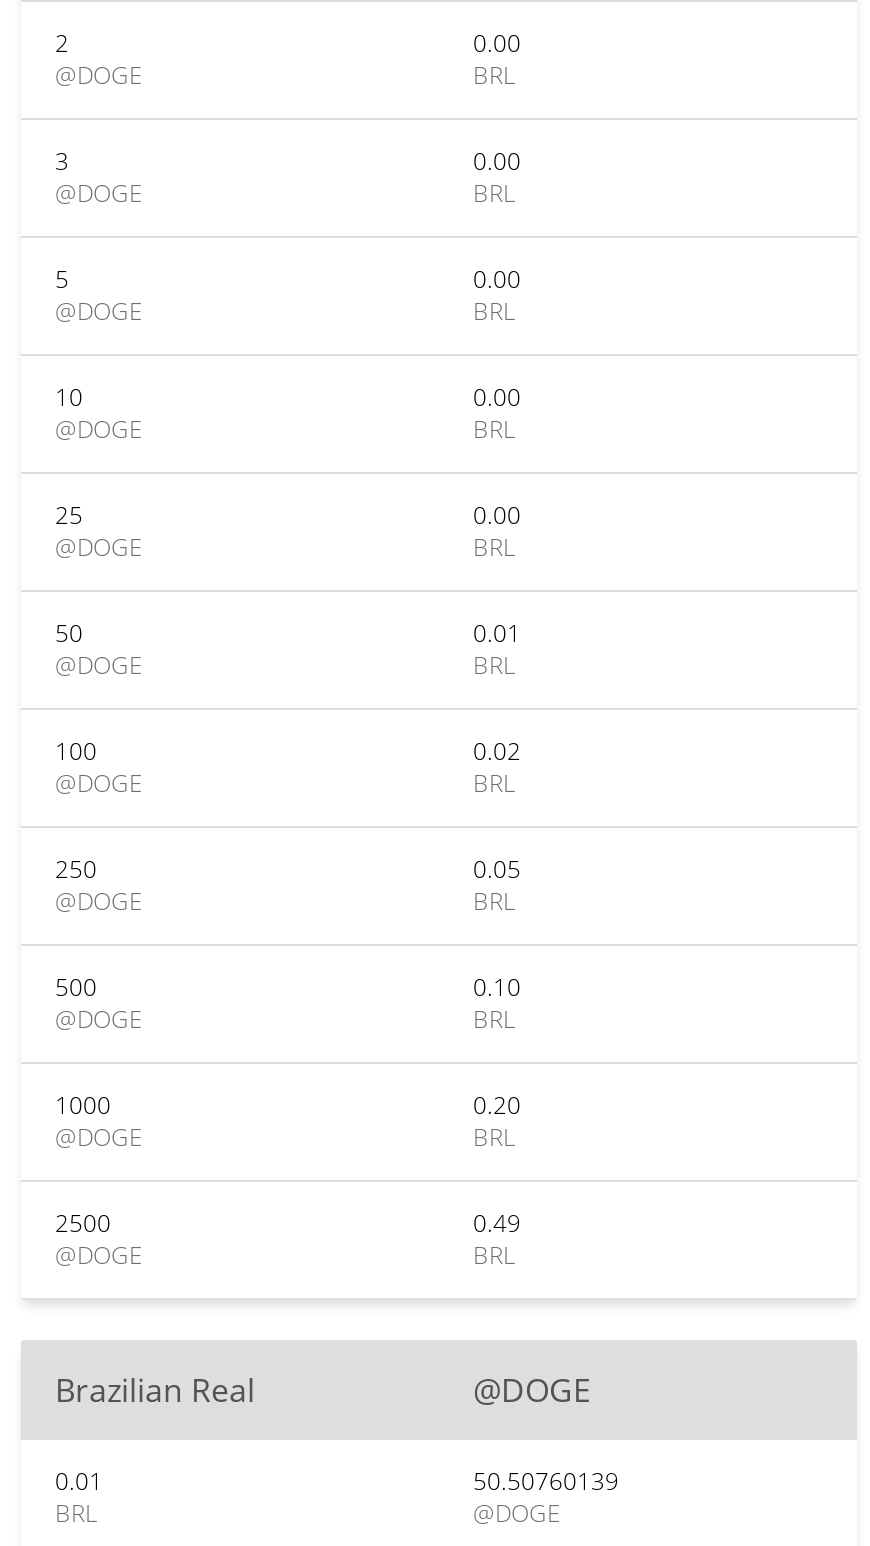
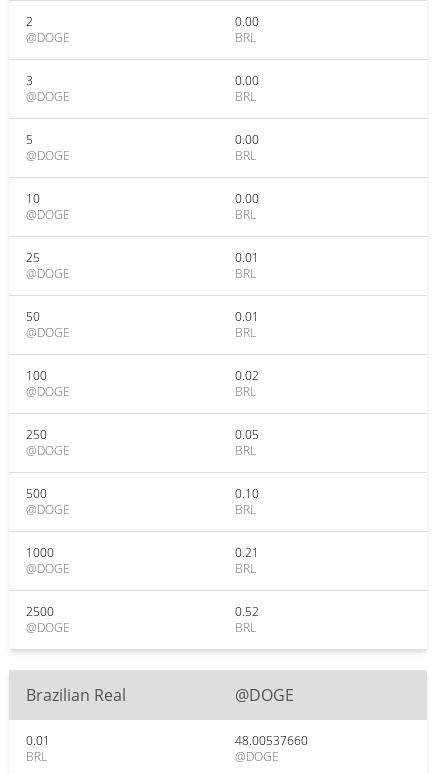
[473,498,521,532] 0.00 -> [235,249,259,266] 0.01
[473,1088,521,1122] 0.20 -> [235,544,259,561] 0.21
[473,1206,521,1240] 0.49 -> [235,603,259,620] 0.52
[473,1464,619,1498] 50.50760139 -> [235,732,308,749] 48.00537660

